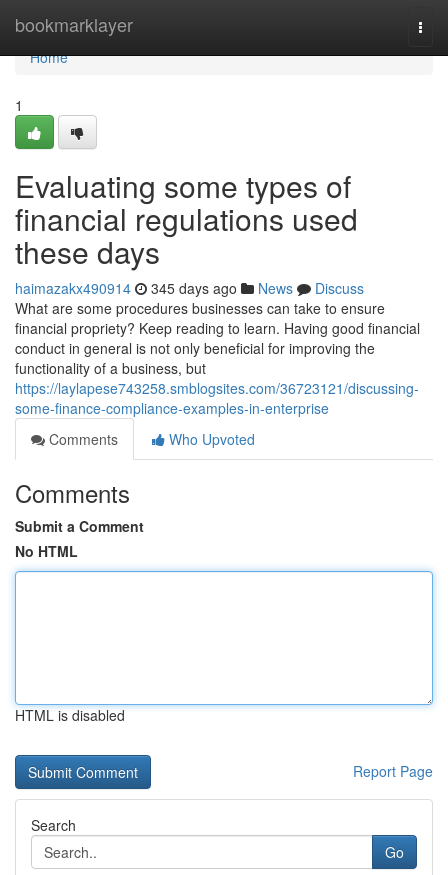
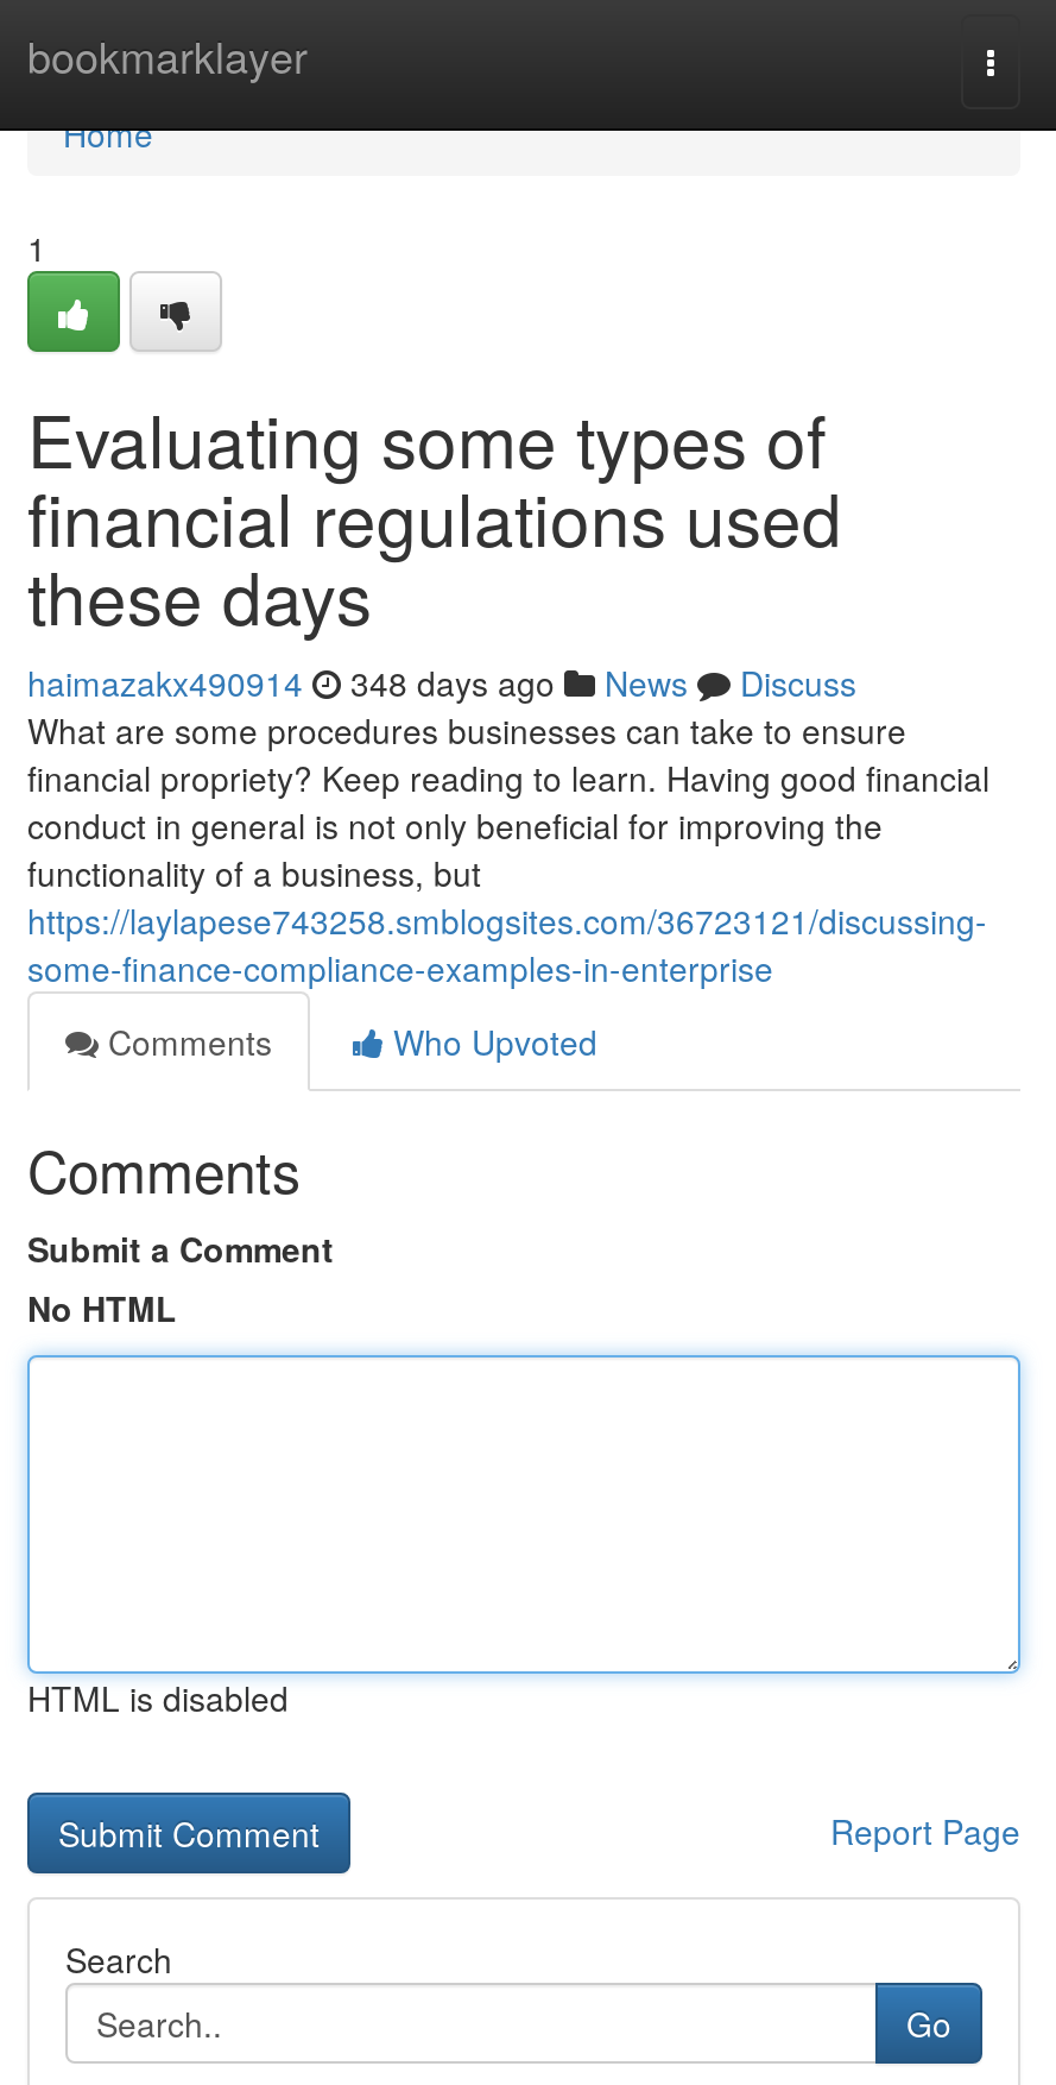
[15,278,364,298] haimazakx490914 345 days ago News Discuss -> [27,659,856,706] haimazakx490914 348 days ago News Discuss

